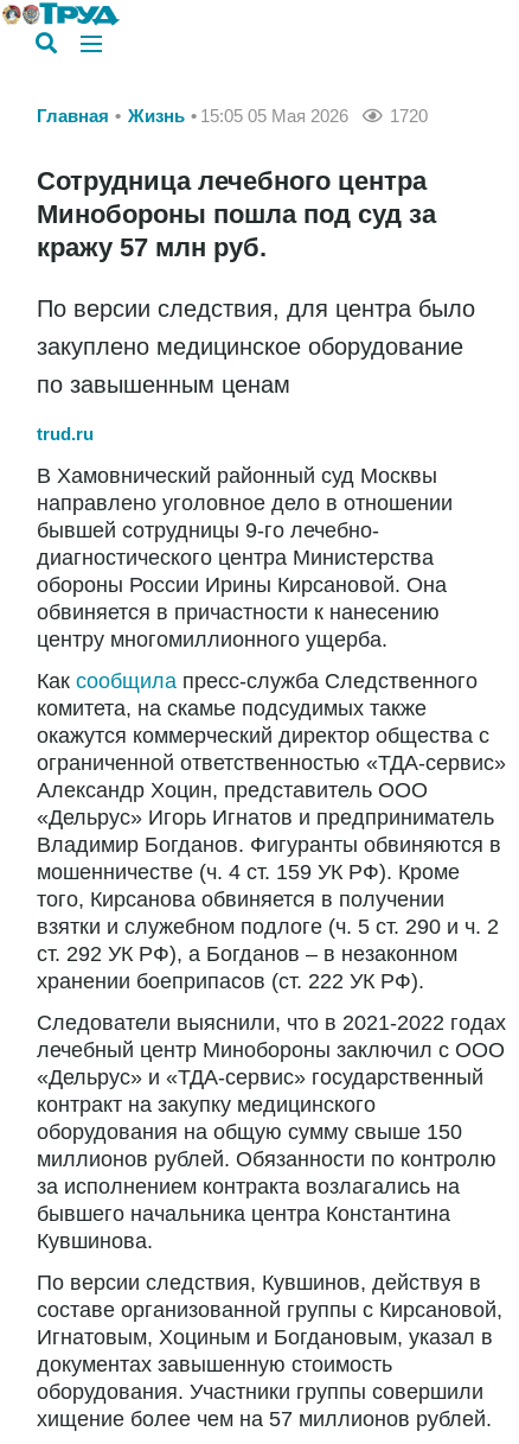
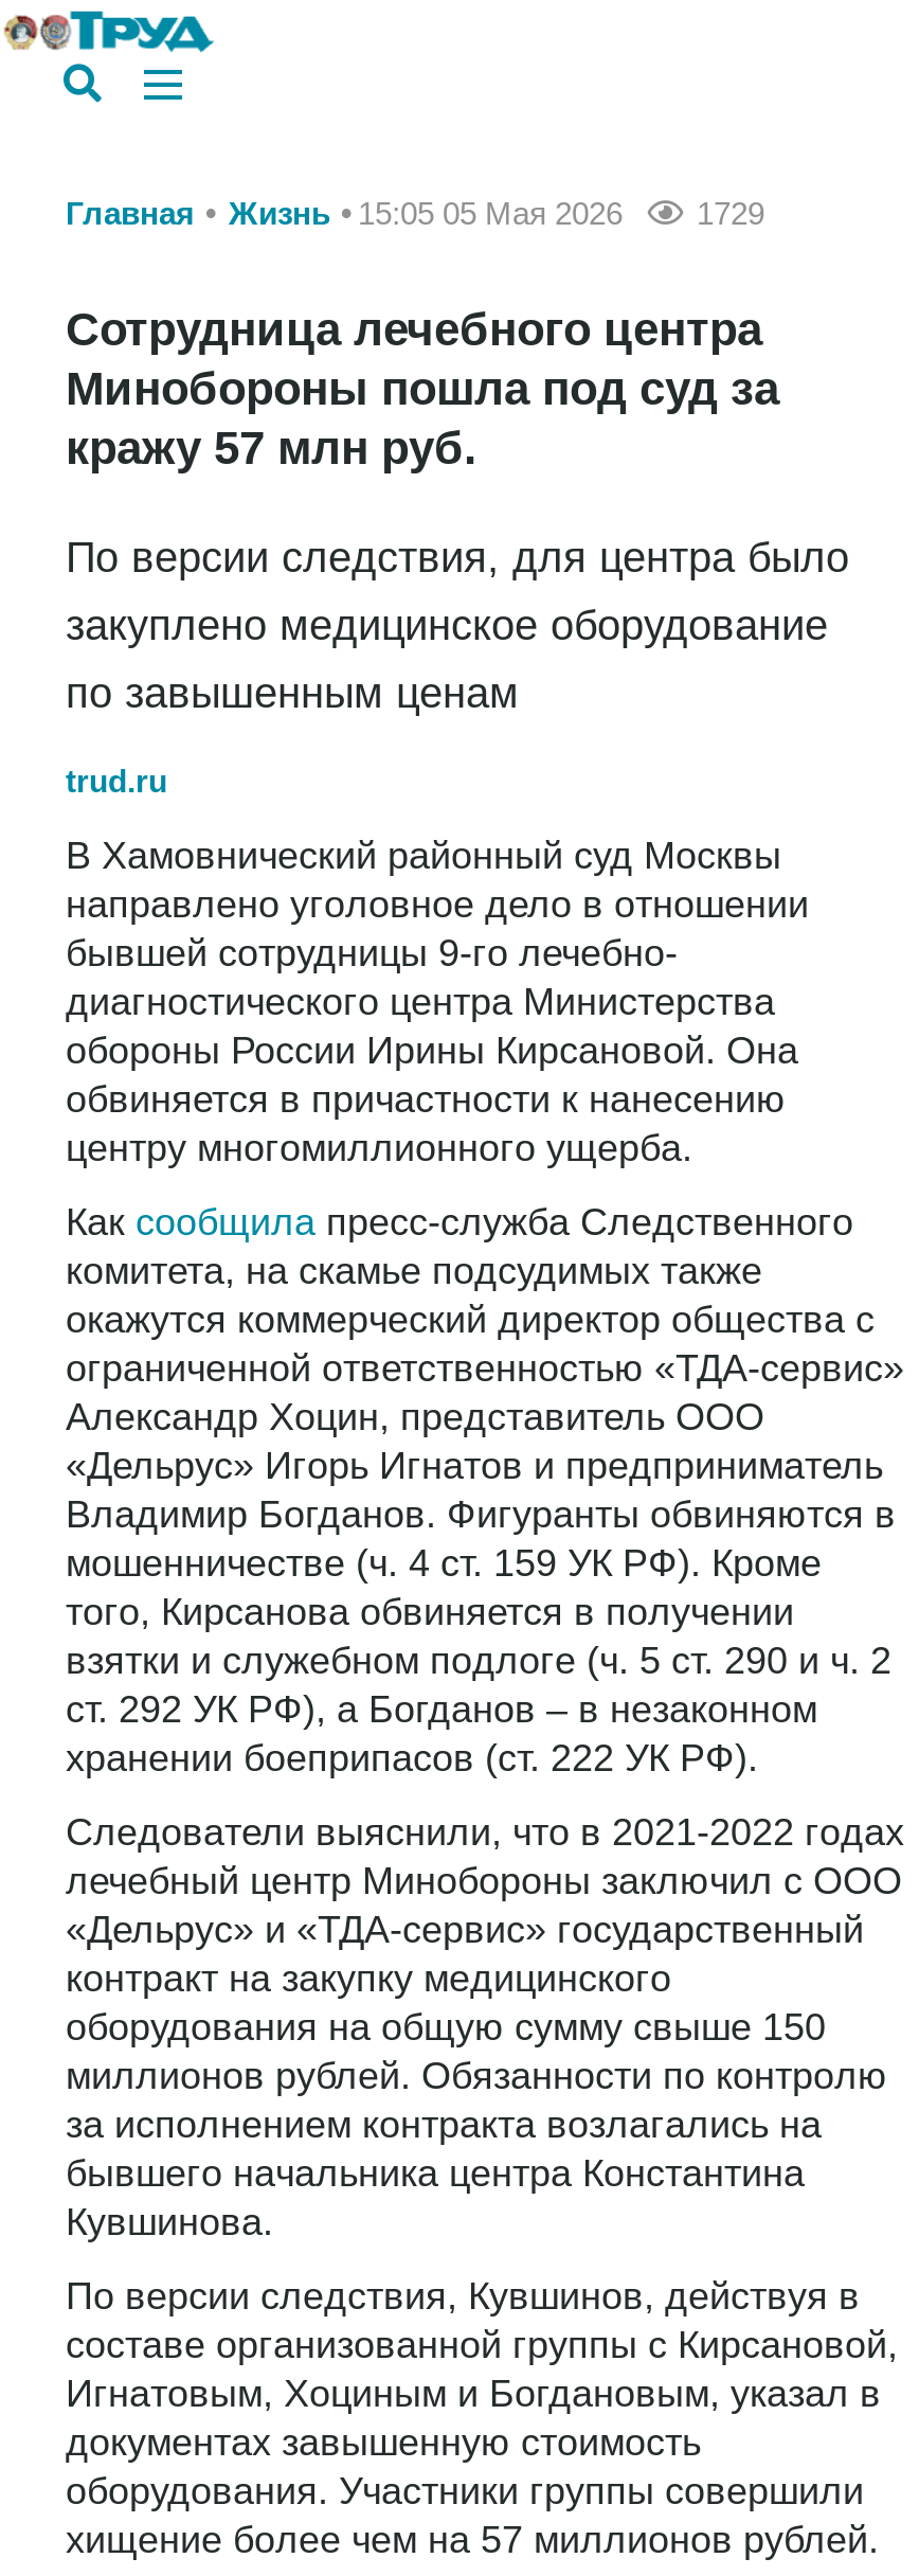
[390,106,428,126] 1720 -> [697,195,764,231] 1729

